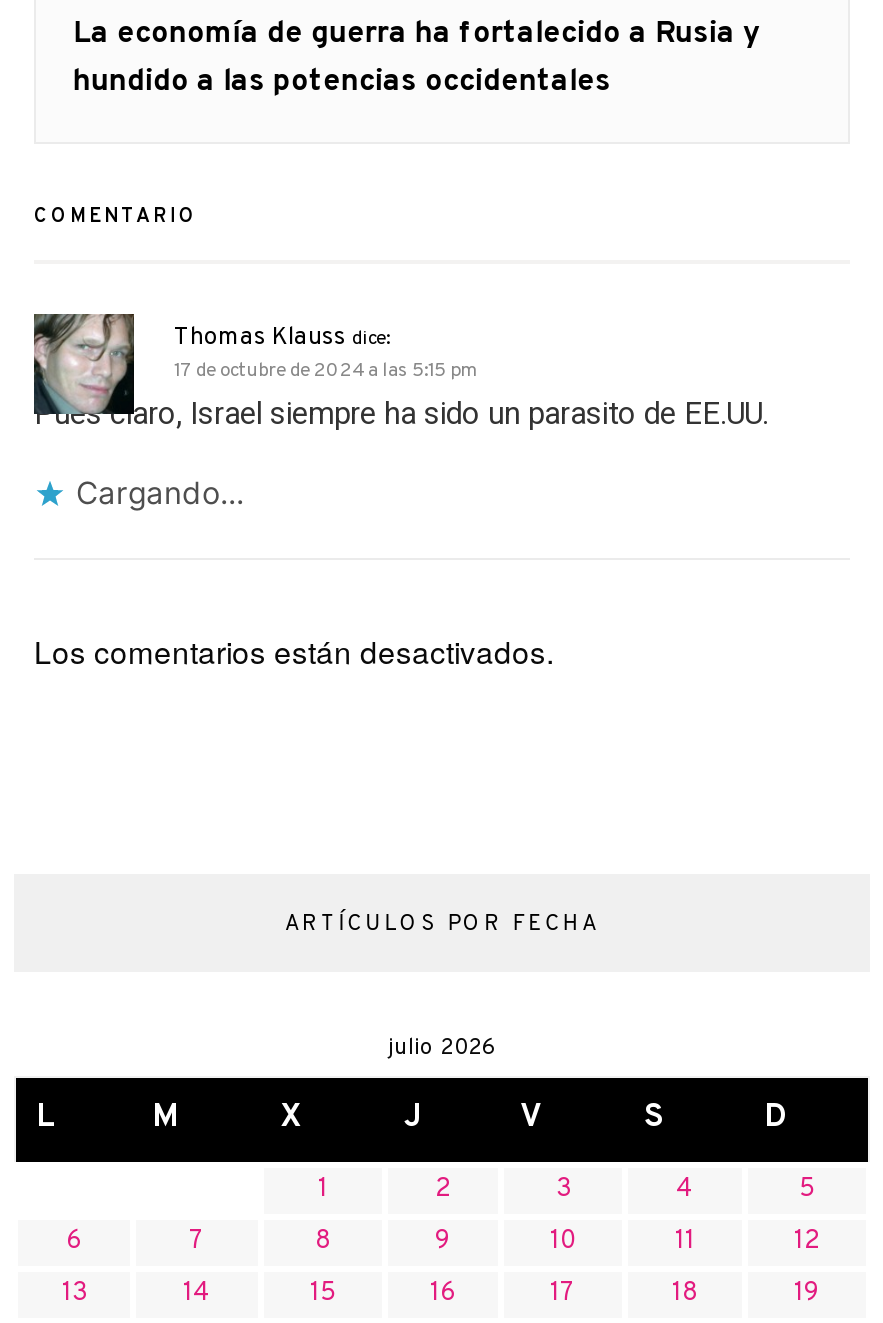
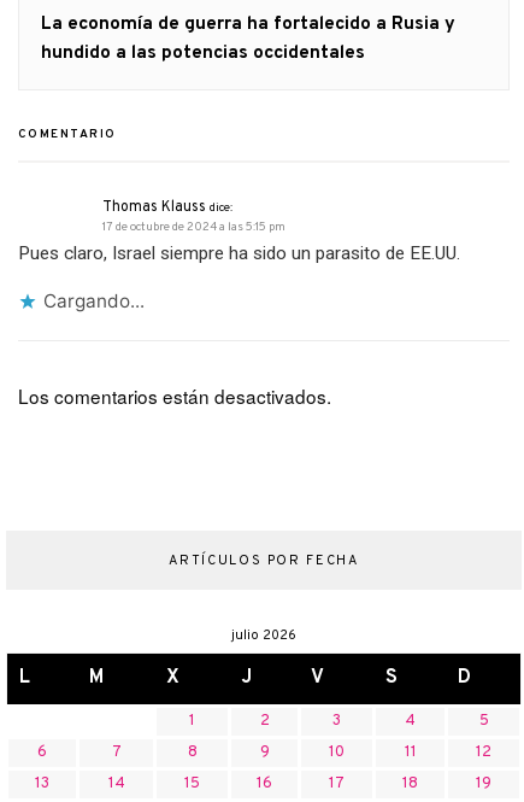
[32,312,136,392] [image] -> none

